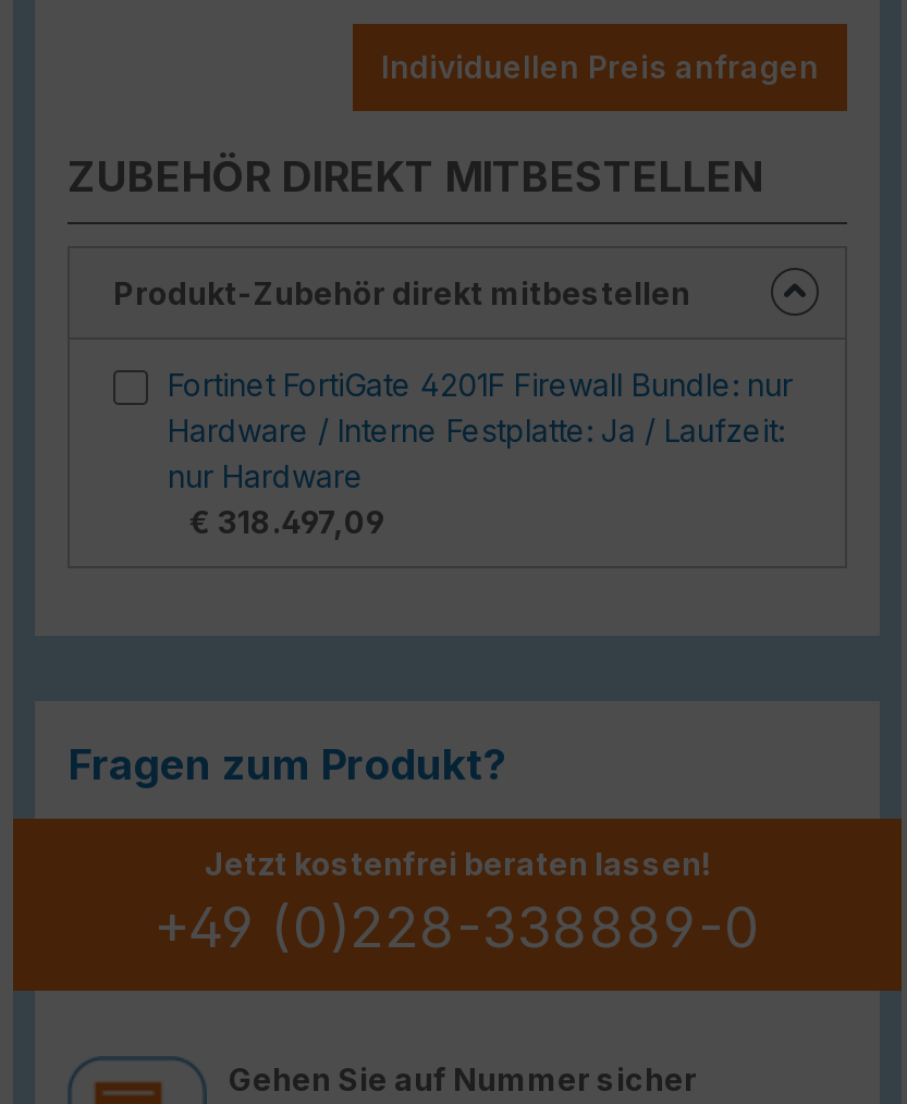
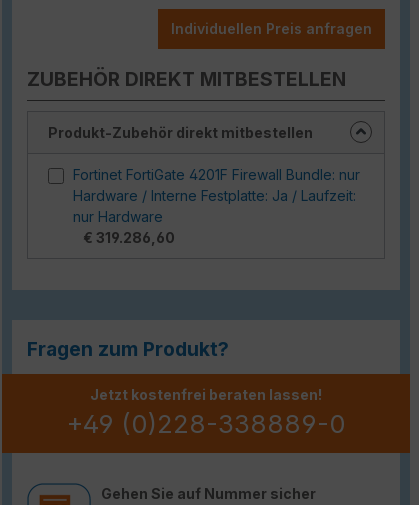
[189,503,385,540] € 318.497,09 -> [83,229,175,246] € 319.286,60

